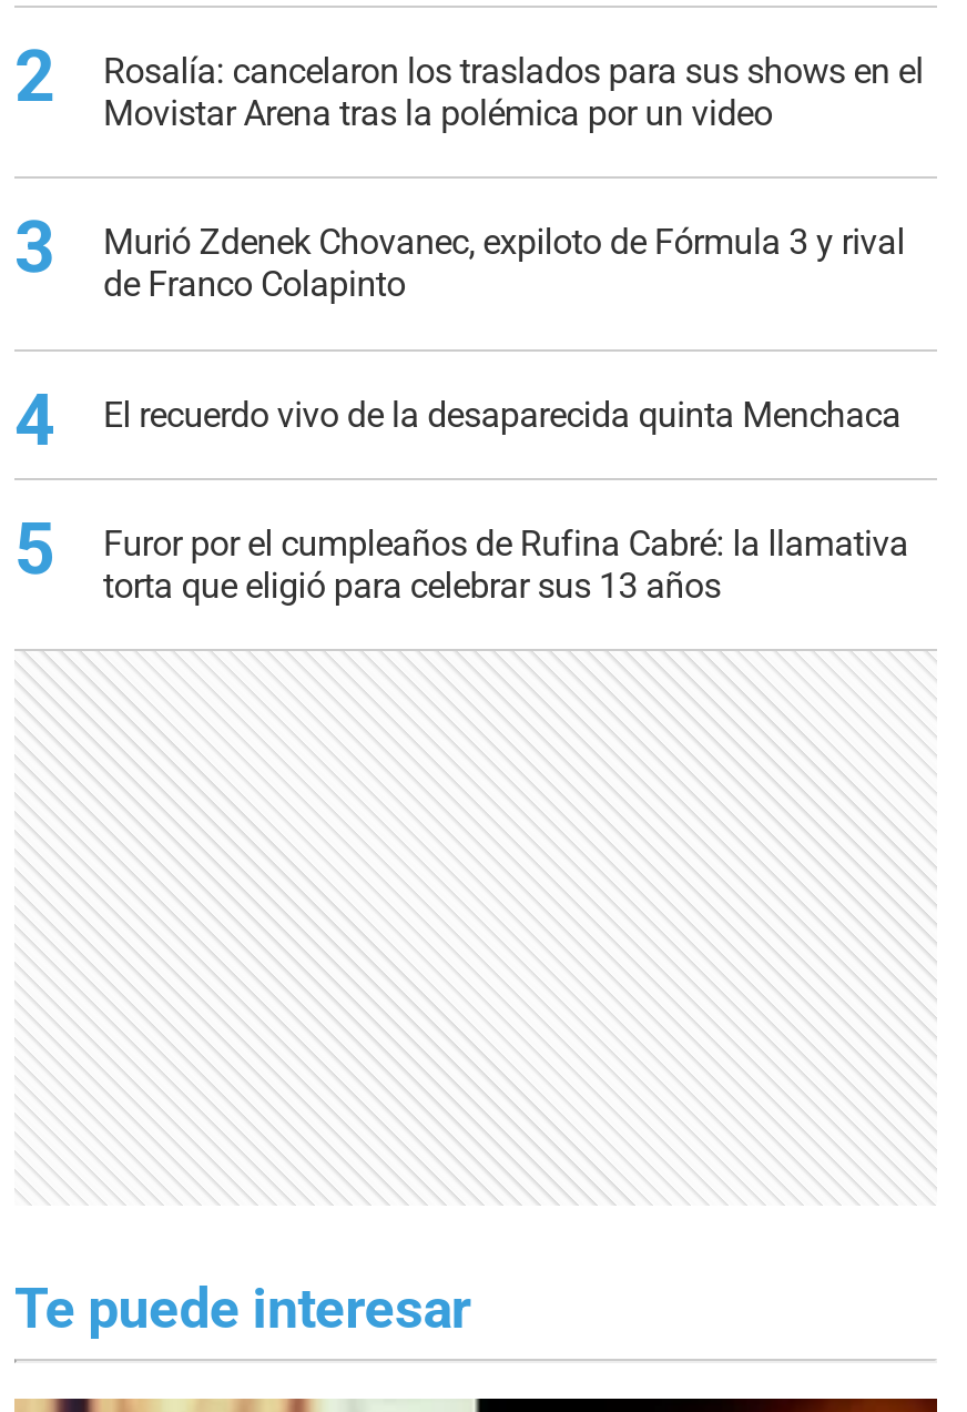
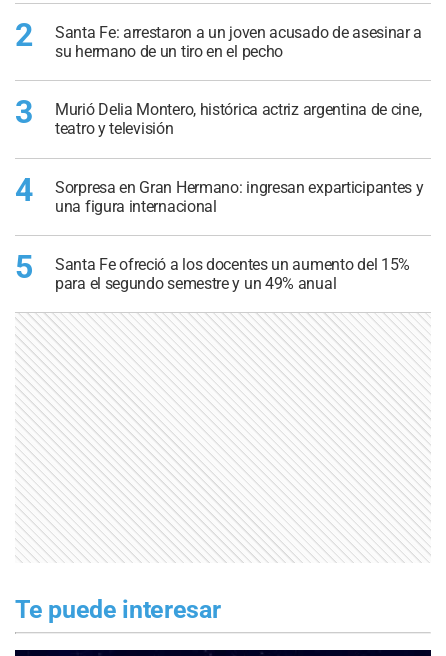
[103,50,923,134] Rosalía: cancelaron los traslados para sus shows en el | Movistar Arena tras la polémica por un video -> [55,23,422,61] Santa Fe: arrestaron a un joven acusado de asesinar a | su hermano de un tiro en el pecho
[103,222,905,306] Murió Zdenek Chovanec, expiloto de Fórmula 3 y rival | de Franco Colapinto -> [55,100,421,138] Murió Delia Montero, histórica actriz argentina de cine, | teatro y televisión
[103,393,901,435] El recuerdo vivo de la desaparecida quinta Menchaca -> [55,178,423,216] Sorpresa en Gran Hermano: ingresan exparticipantes y | una figura internacional
[103,523,908,607] Furor por el cumpleaños de Rufina Cabré: la llamativa | torta que eligió para celebrar sus 13 años -> [55,255,410,293] Santa Fe ofreció a los docentes un aumento del 15% | para el segundo semestre y un 49% anual

